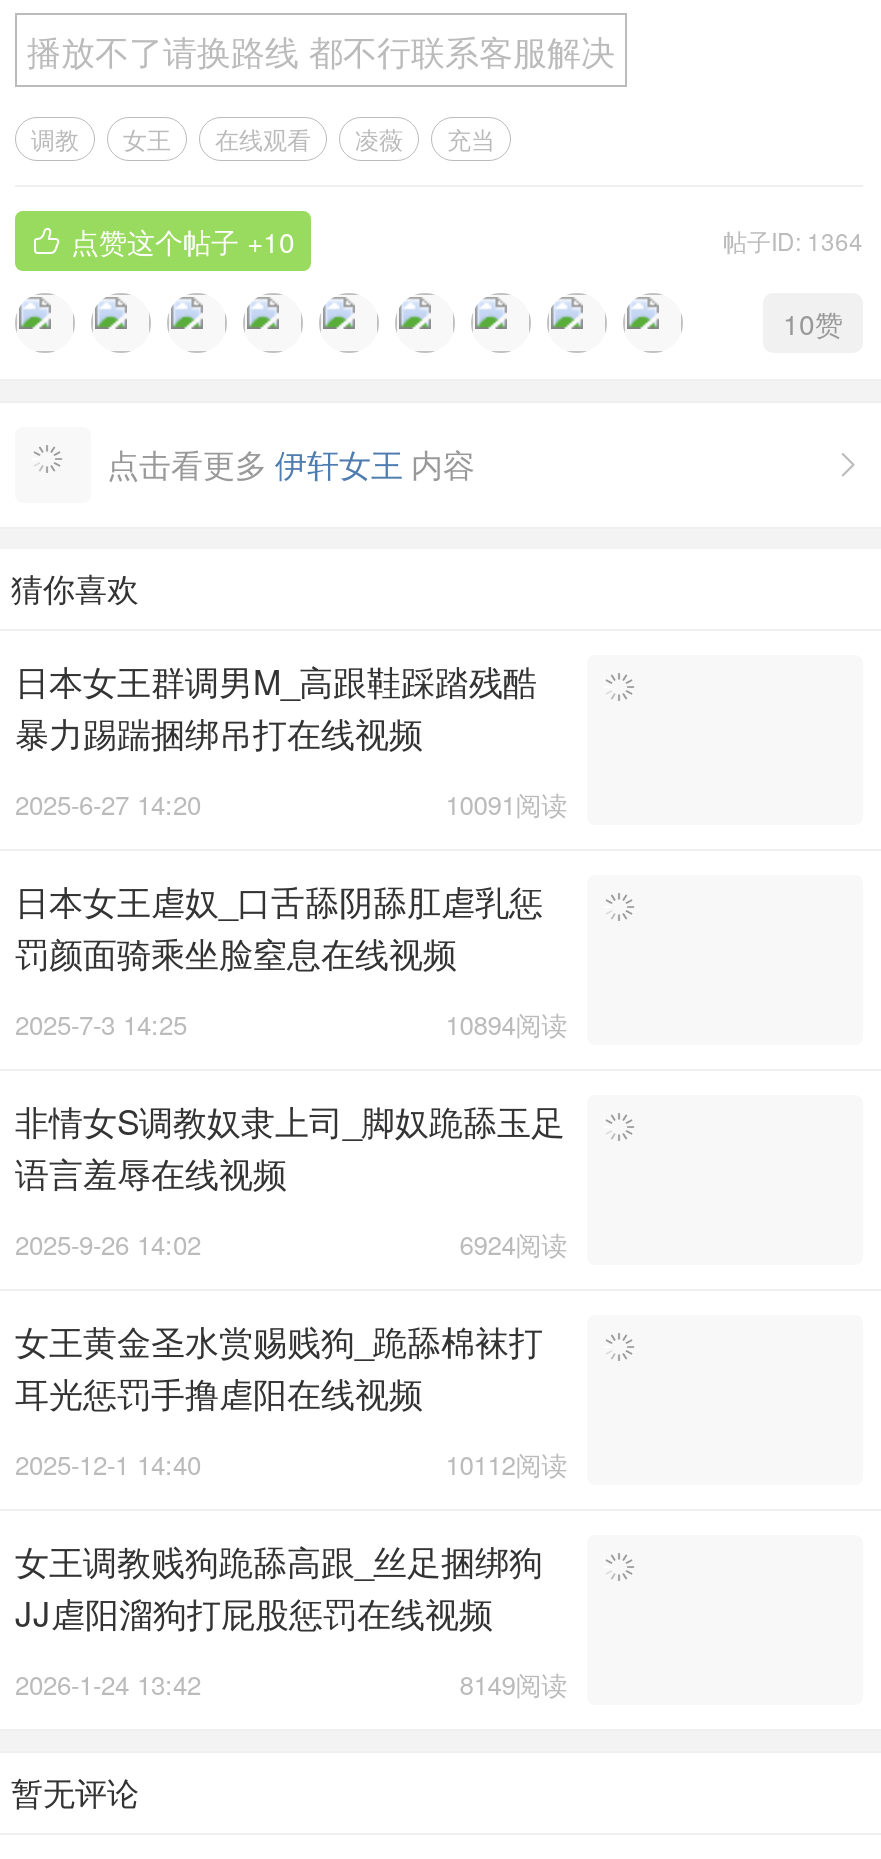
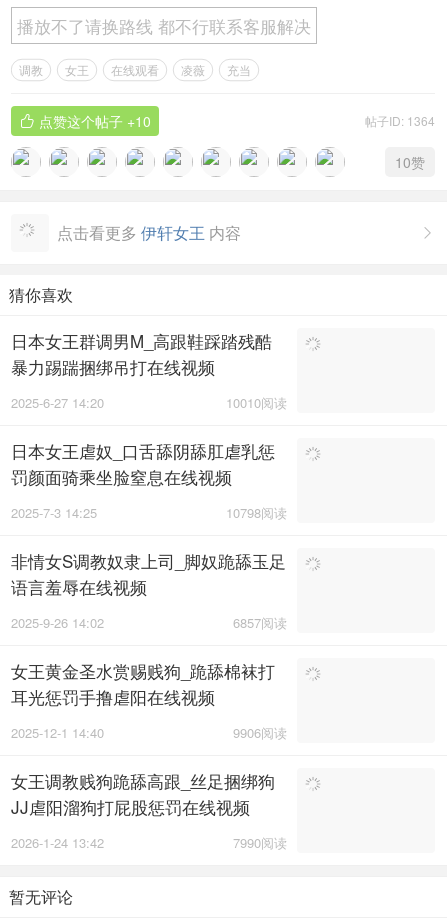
[445,785,567,823] 10091阅读 -> [226,393,287,412] 10010阅读
[445,1005,567,1043] 10894阅读 -> [226,503,287,522] 10798阅读
[459,1225,567,1263] 6924阅读 -> [233,613,287,632] 6857阅读
[445,1445,567,1483] 10112阅读 -> [233,723,287,742] 9906阅读
[459,1665,567,1703] 8149阅读 -> [233,833,287,852] 7990阅读

